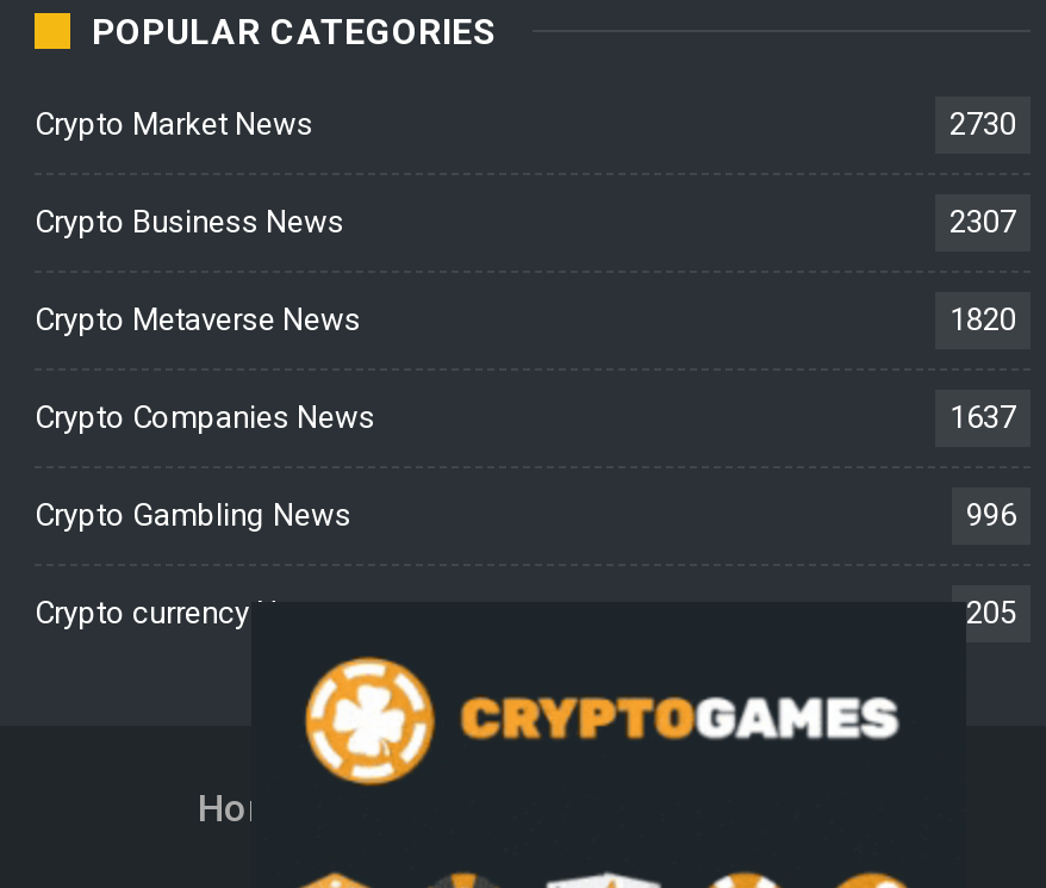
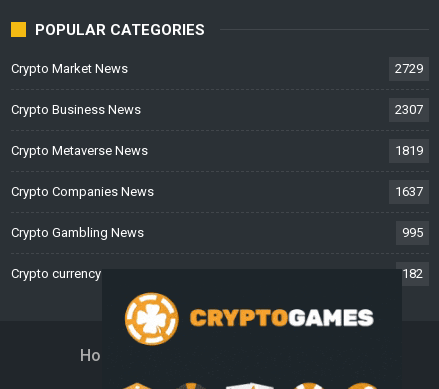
[950,107,1016,143] 2730 -> [395,61,423,76] 2729
[950,302,1016,338] 1820 -> [395,143,423,158] 1819
[966,498,1016,534] 996 -> [402,225,423,240] 995
[966,595,1016,631] 205 -> [402,266,423,281] 182

